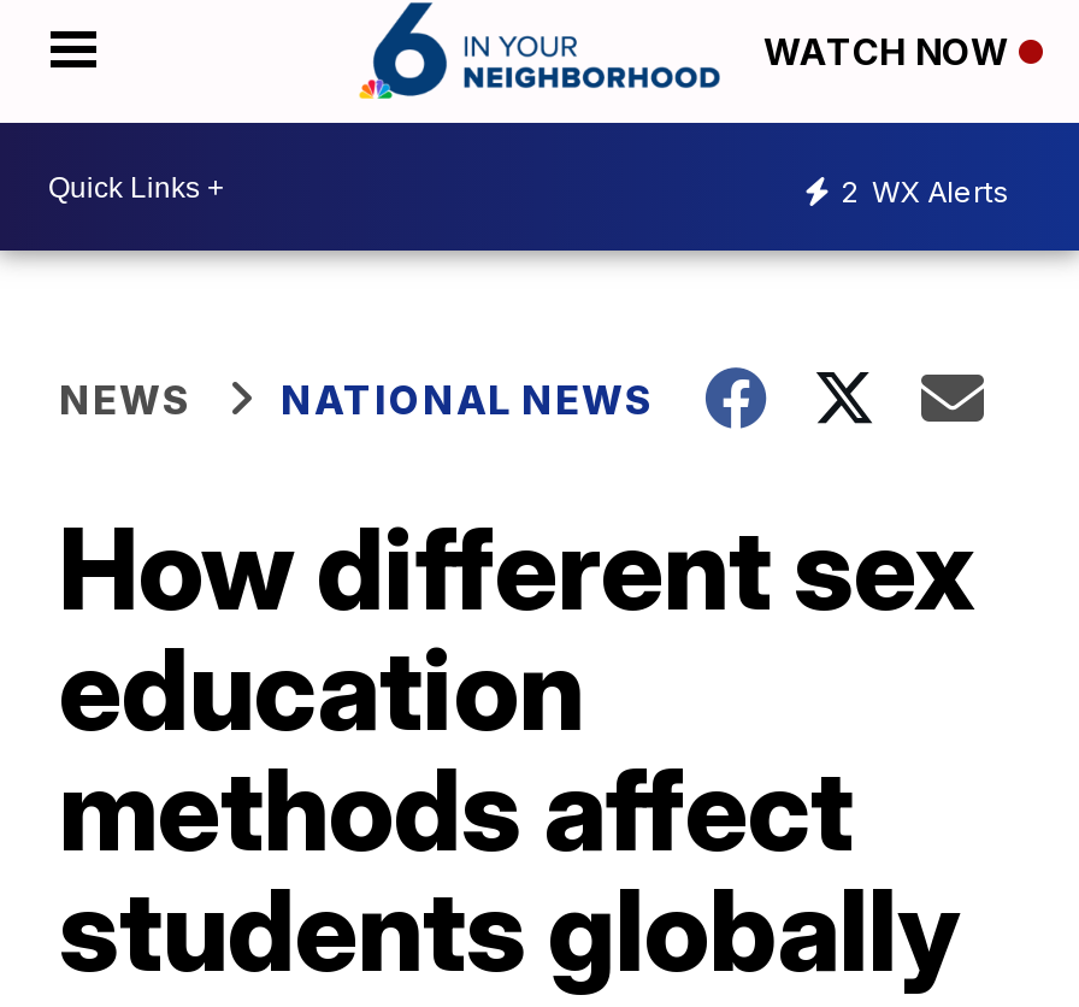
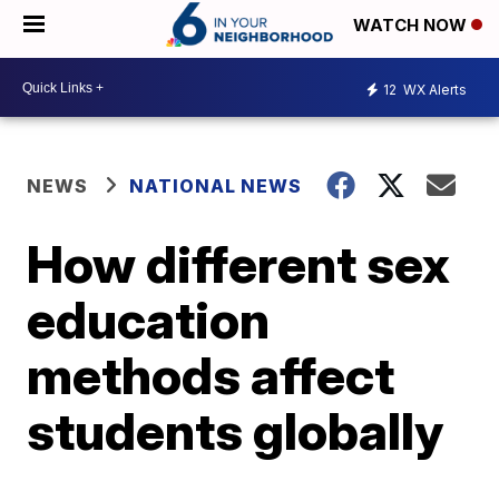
[841,172,1009,208] 2 WX Alerts -> [383,81,467,97] 12 WX Alerts

